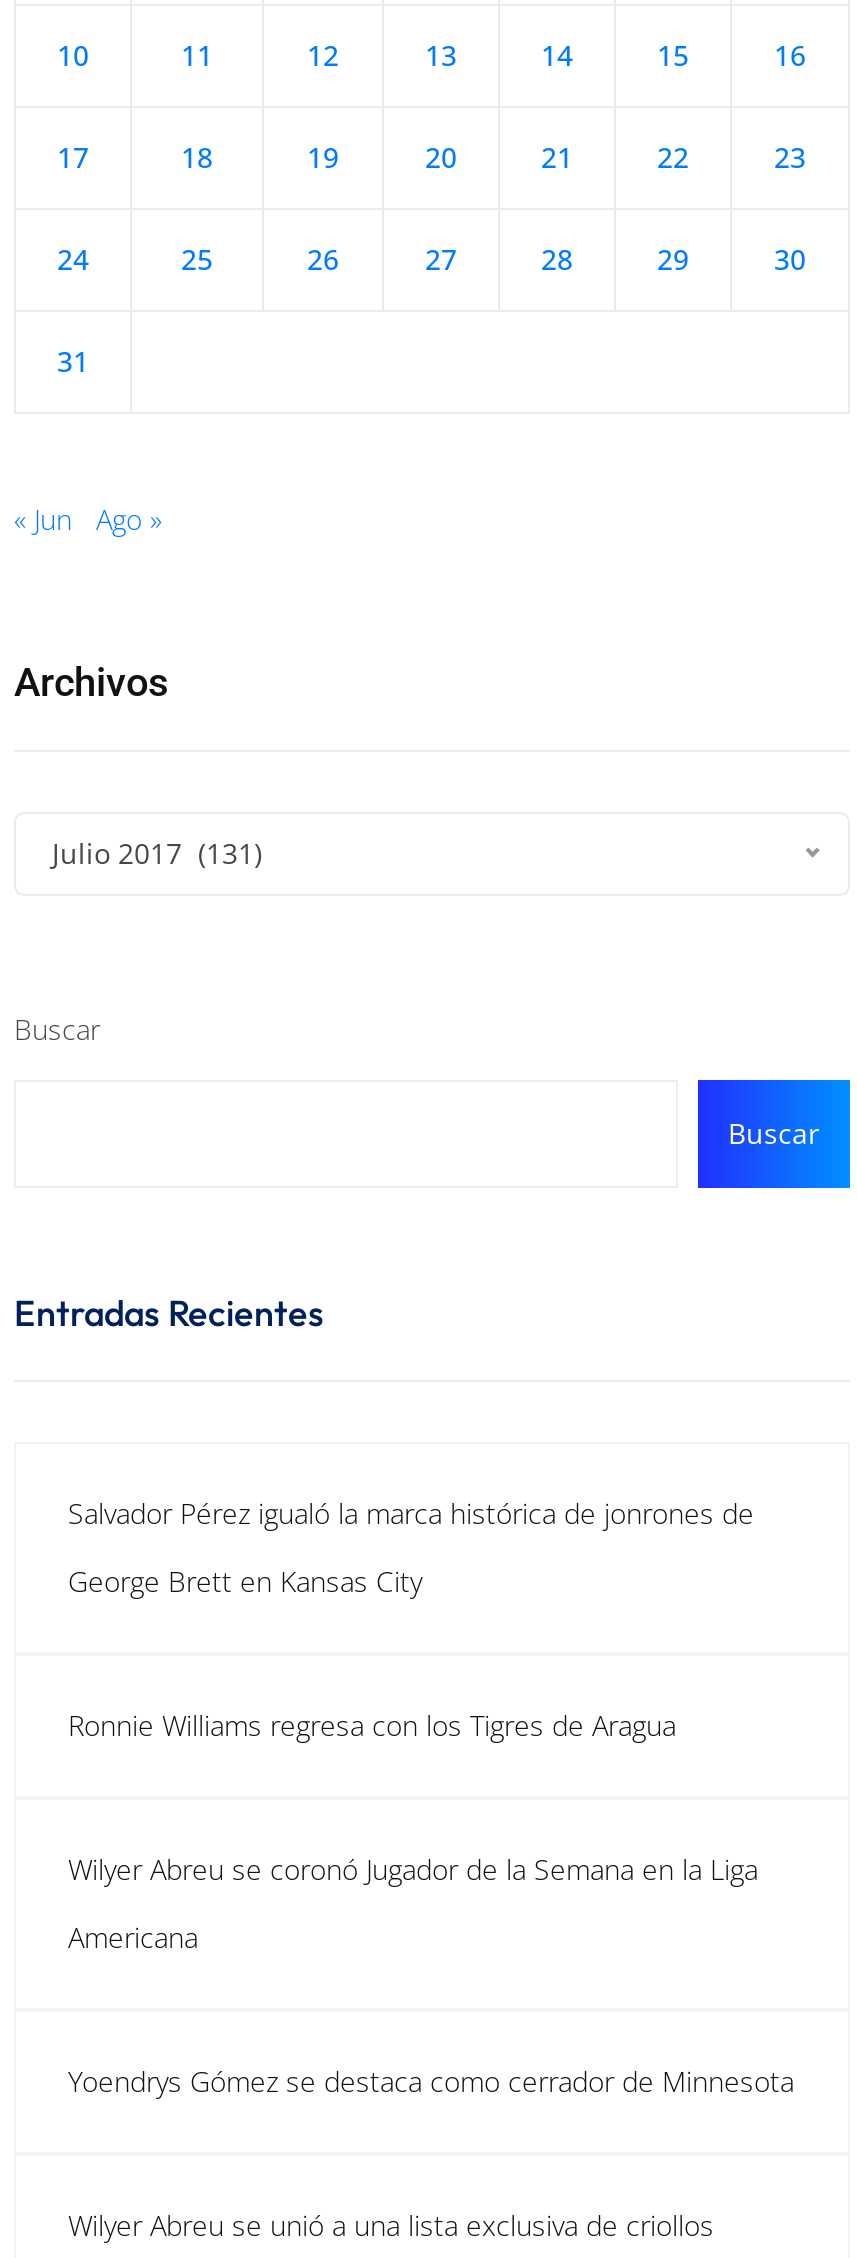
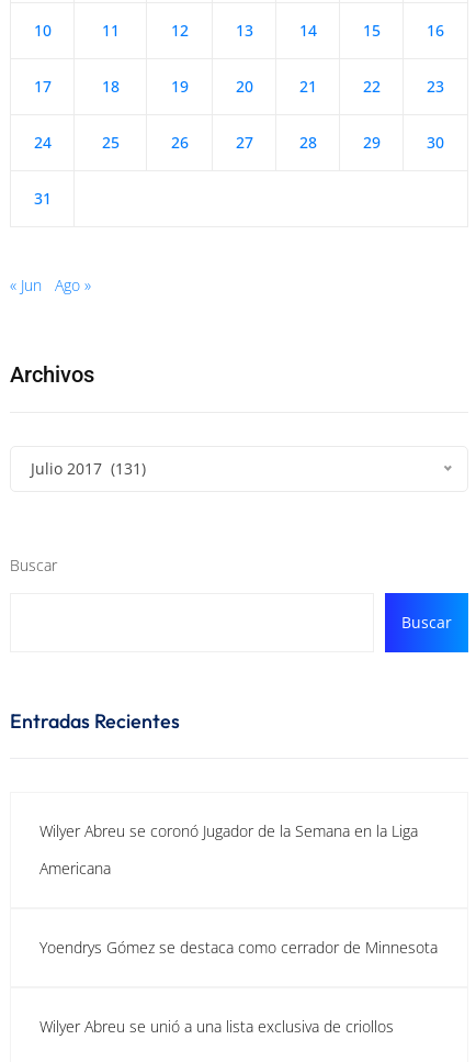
[68,1493,754,1599] Salvador Pérez igualó la marca histórica de jonrones de | George Brett en Kansas City -> none
[68,1705,676,1743] Ronnie Williams regresa con los Tigres de Aragua -> none

